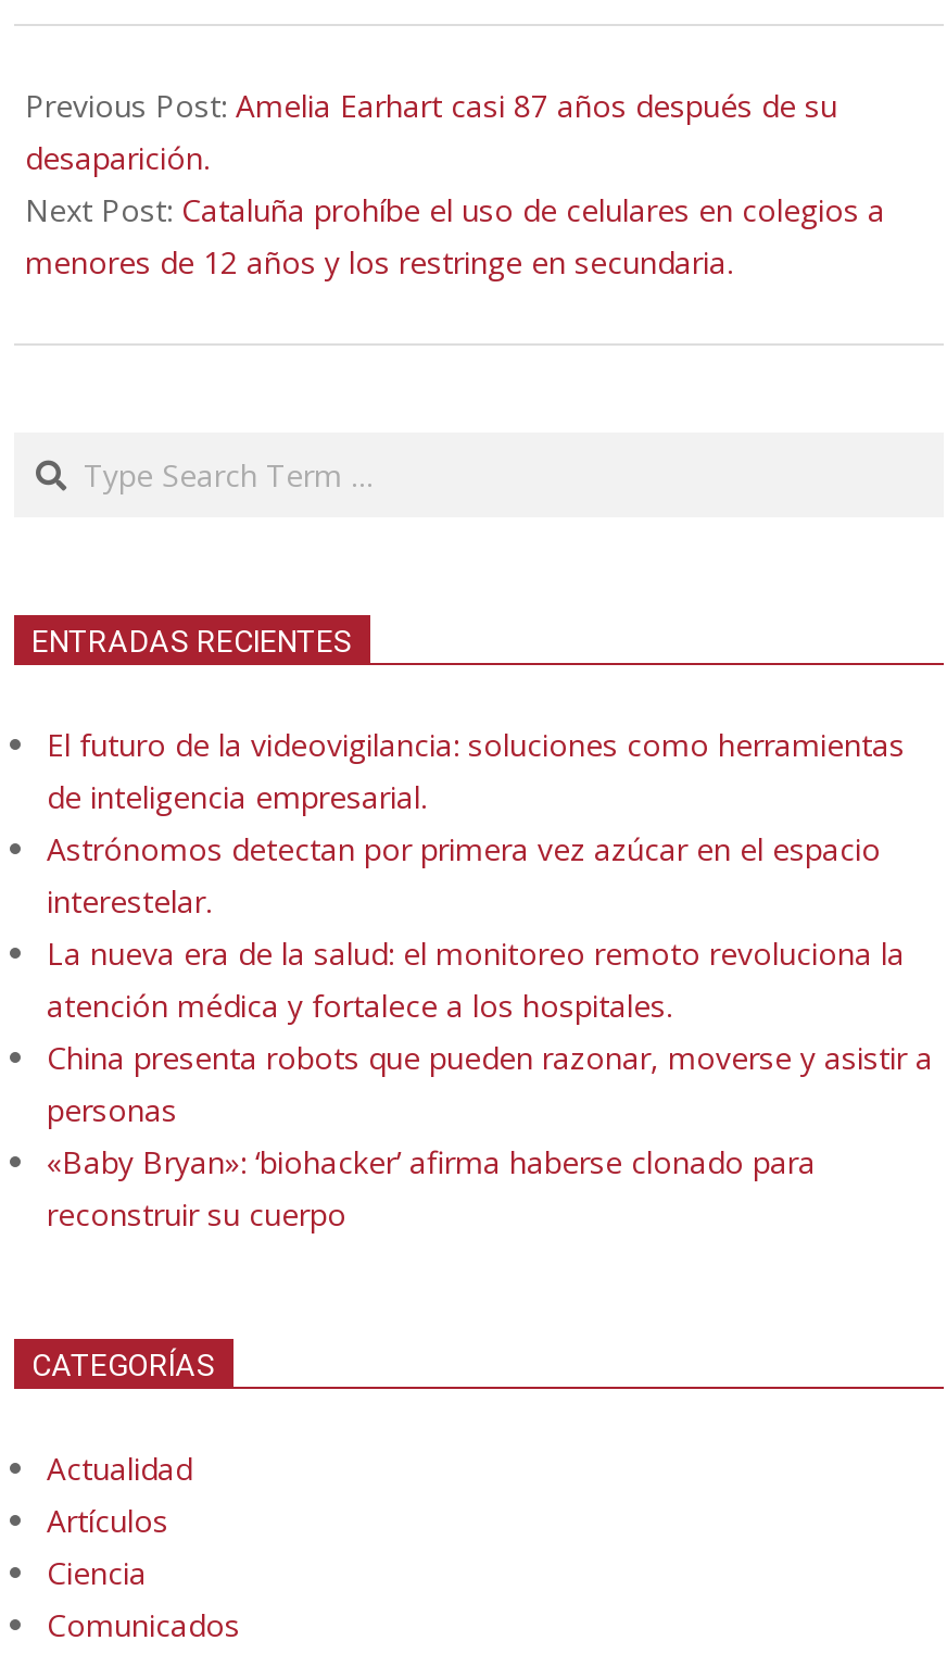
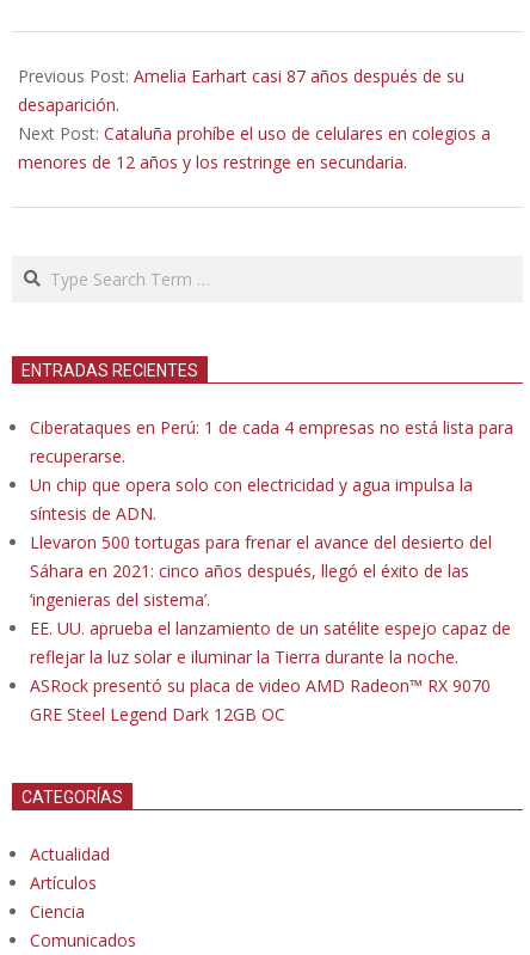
[47,724,933,1235] El futuro de la videovigilancia: soluciones como herramientas | de inteligencia empresarial. | Astrónomos detectan por primera vez azúcar en el espacio | interestelar. | La nueva era de la salud: el monitoreo remoto revoluciona la | atención médica y fortalece a los hospitales. | China presenta robots que pueden razonar, moverse y asistir a | personas | «Baby Bryan»: ‘biohacker’ afirma haberse clonado para | reconstruir su cuerpo -> [30,416,513,725] Ciberataques en Perú: 1 de cada 4 empresas no está lista para | recuperarse. | Un chip que opera solo con electricidad y agua impulsa la | síntesis de ADN. | Llevaron 500 tortugas para frenar el avance del desierto del | Sáhara en 2021: cinco años después, llegó el éxito de las | ‘ingenieras del sistema’. | EE. UU. aprueba el lanzamiento de un satélite espejo capaz de | reflejar la luz solar e iluminar la Tierra durante la noche. | ASRock presentó su placa de video AMD Radeon™ RX 9070 | GRE Steel Legend Dark 12GB OC

